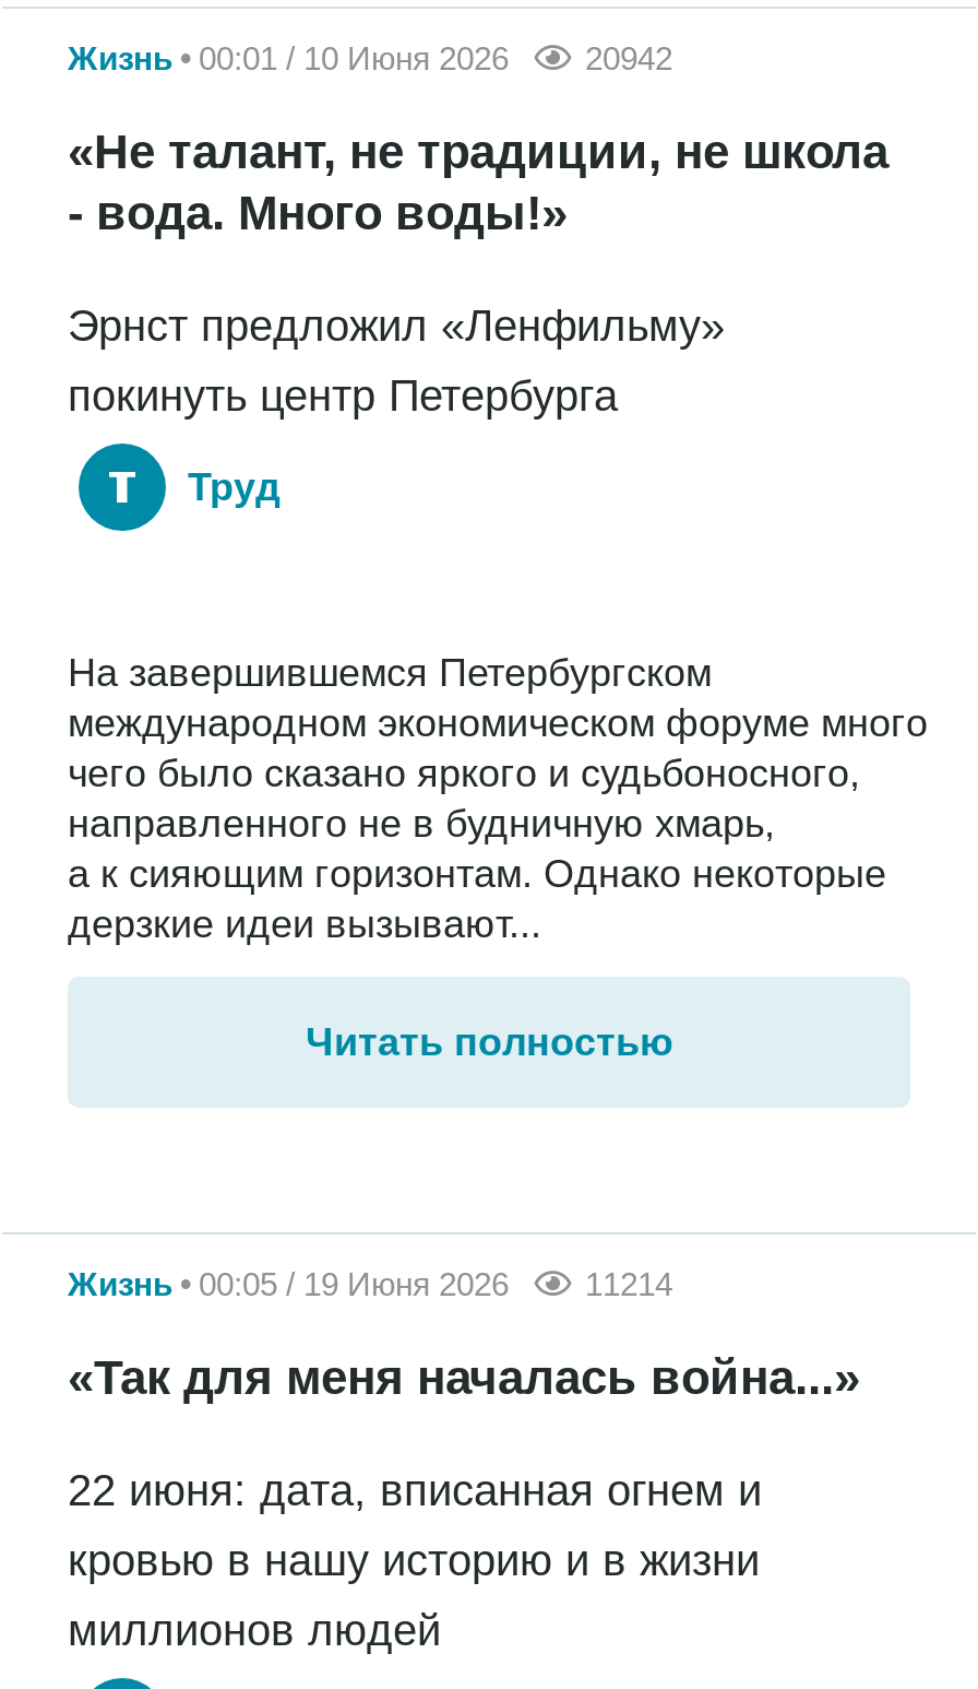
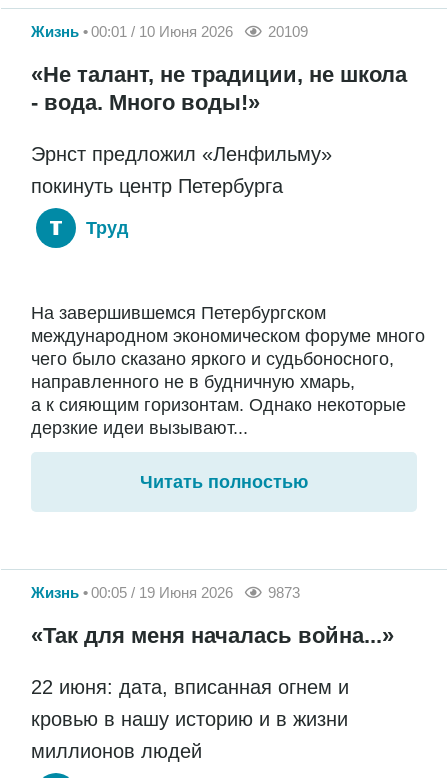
[585,40,672,77] 20942 -> [268,23,308,40] 20109
[585,1266,672,1303] 11214 -> [268,584,300,601] 9873

